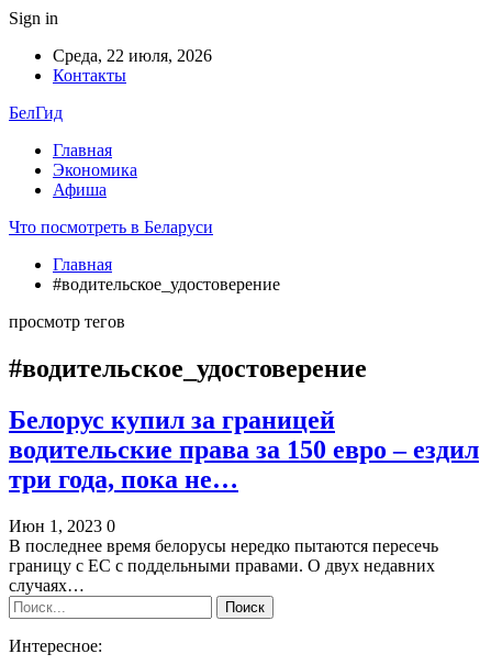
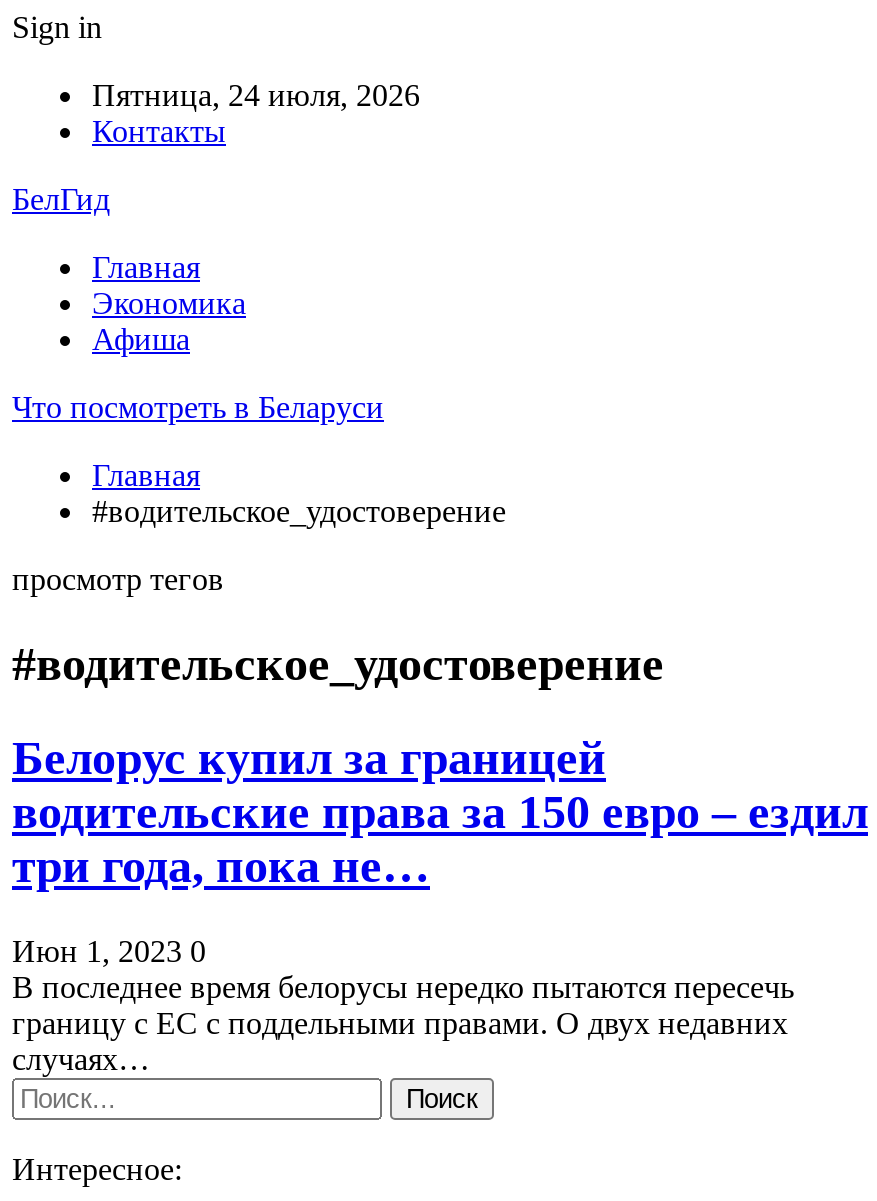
[53,46,212,65] Среда, 22 июля, 2026 -> [92,78,420,112] Пятница, 24 июля, 2026

